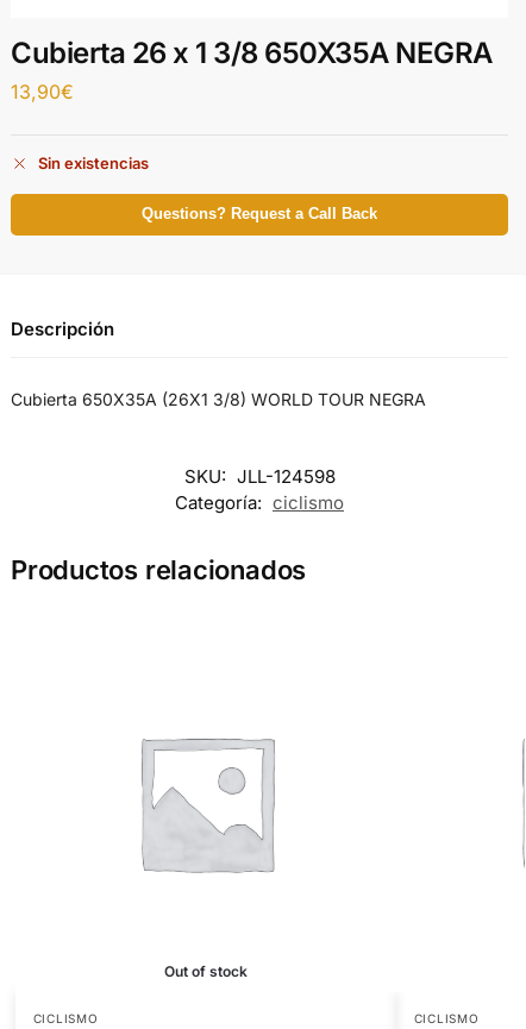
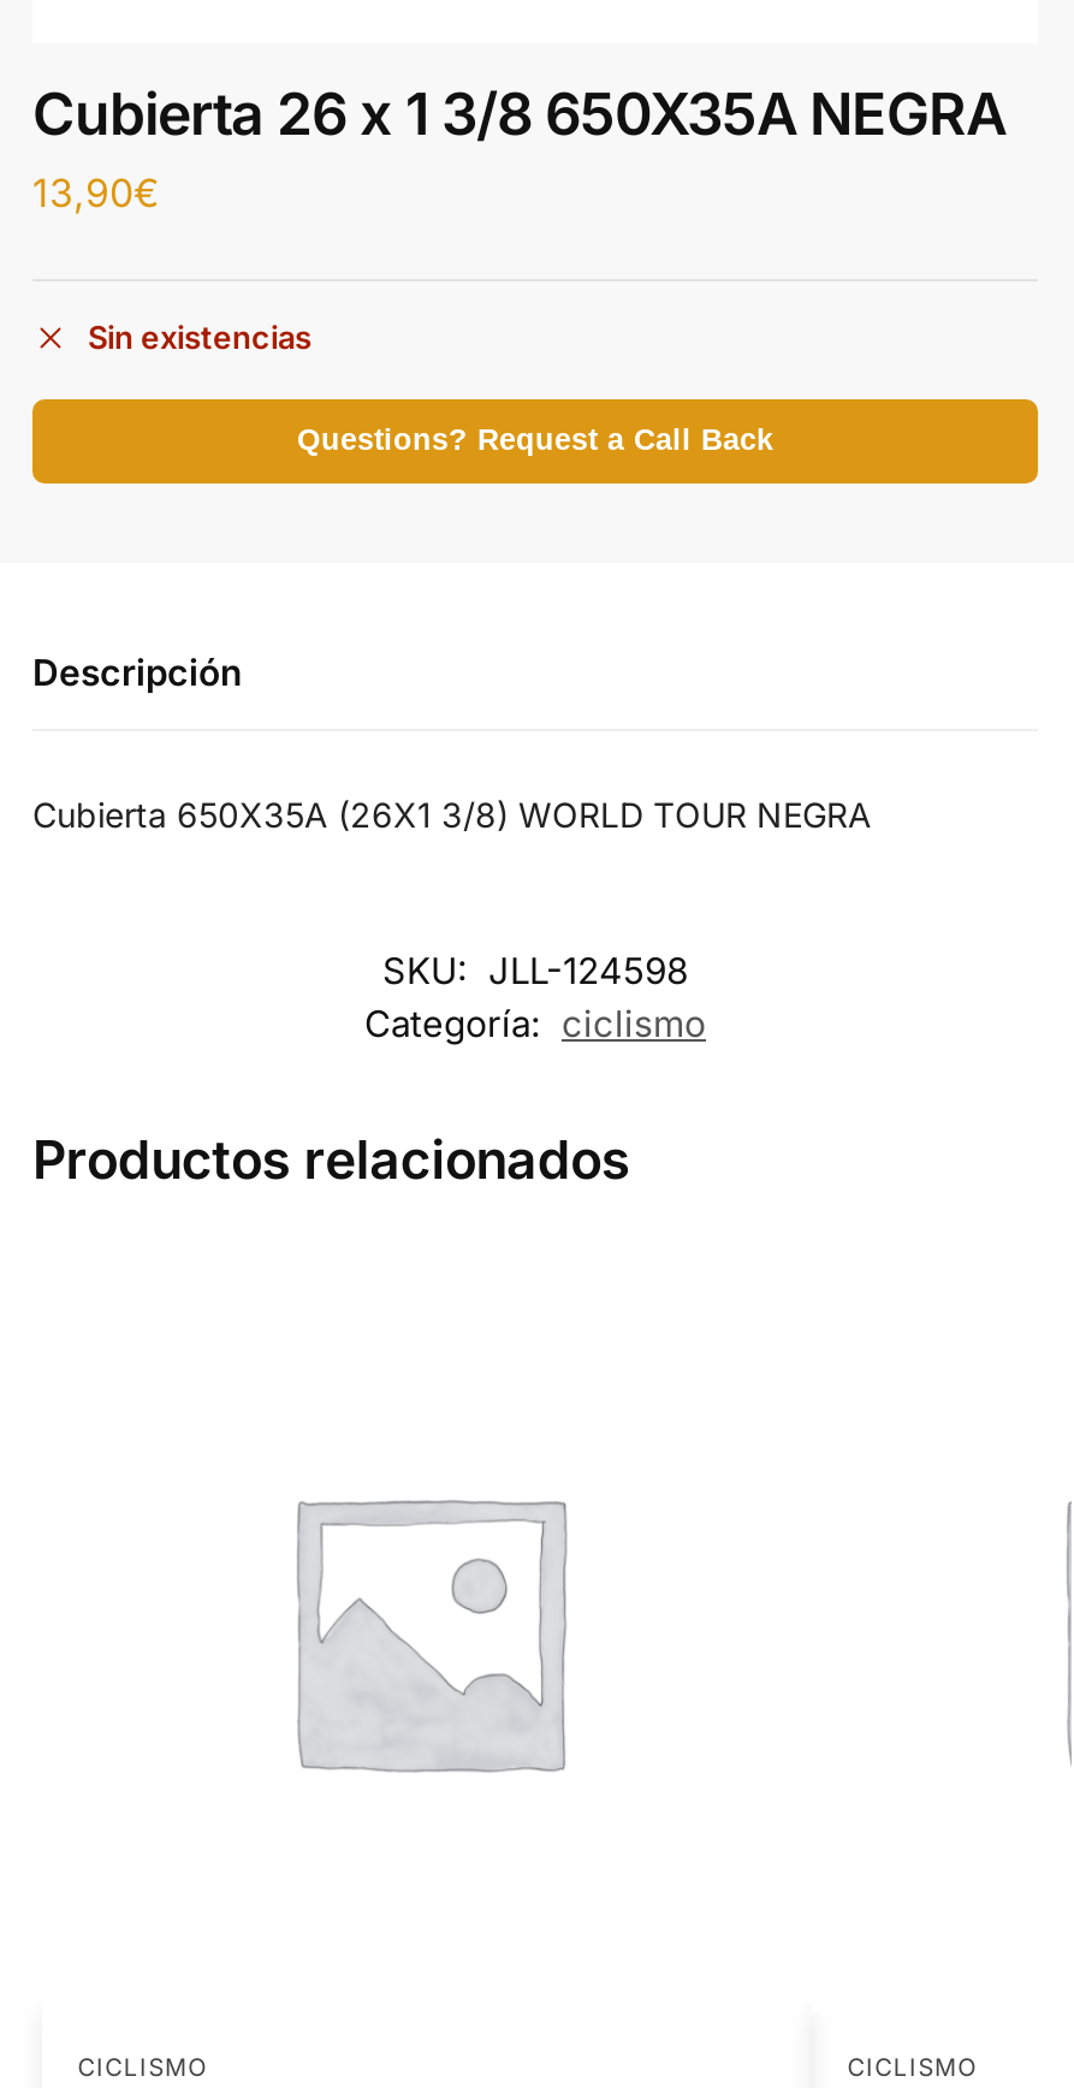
[164,962,247,980] Out of stock -> none

